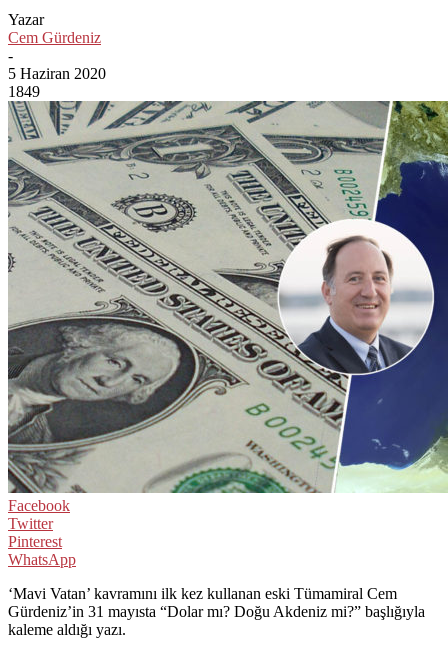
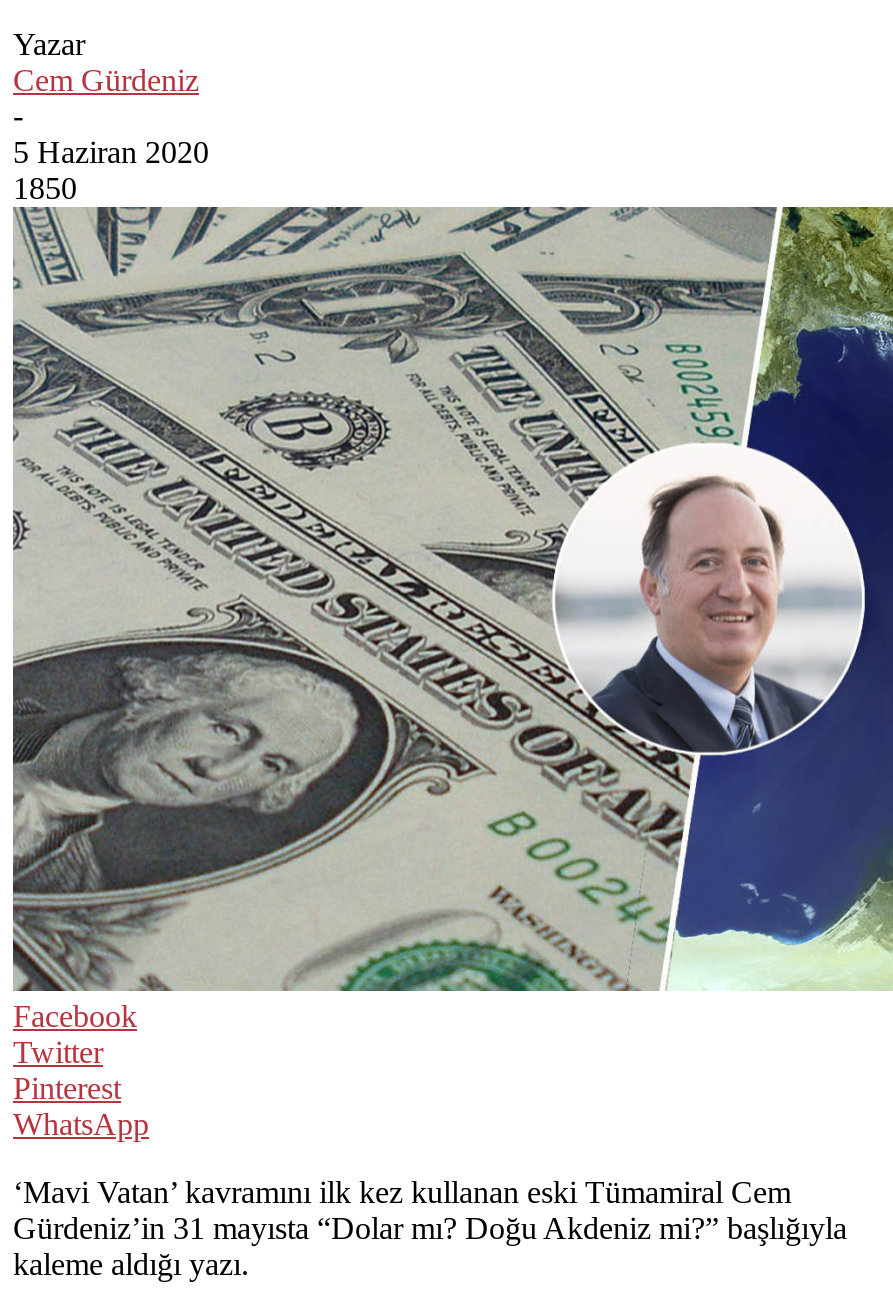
[8,83,40,100] 1849 -> [13,171,77,205] 1850

